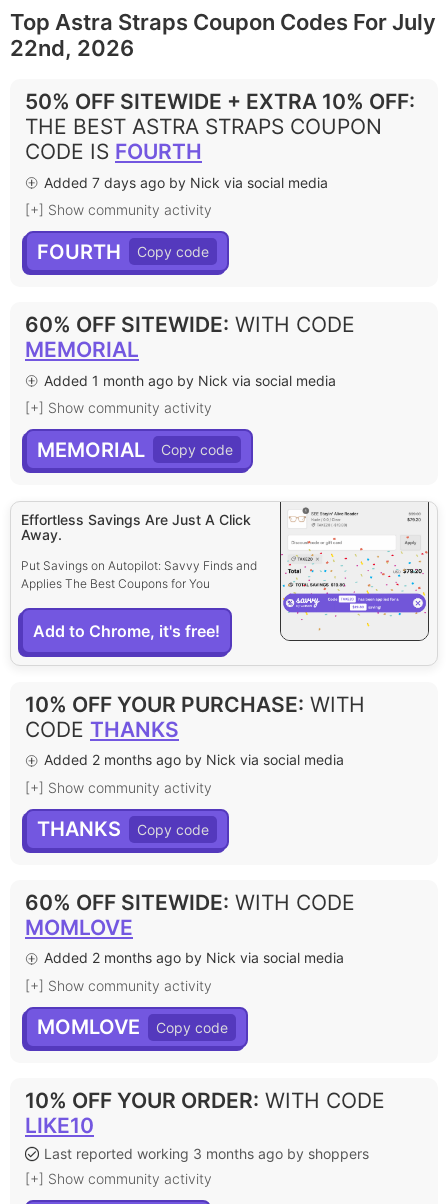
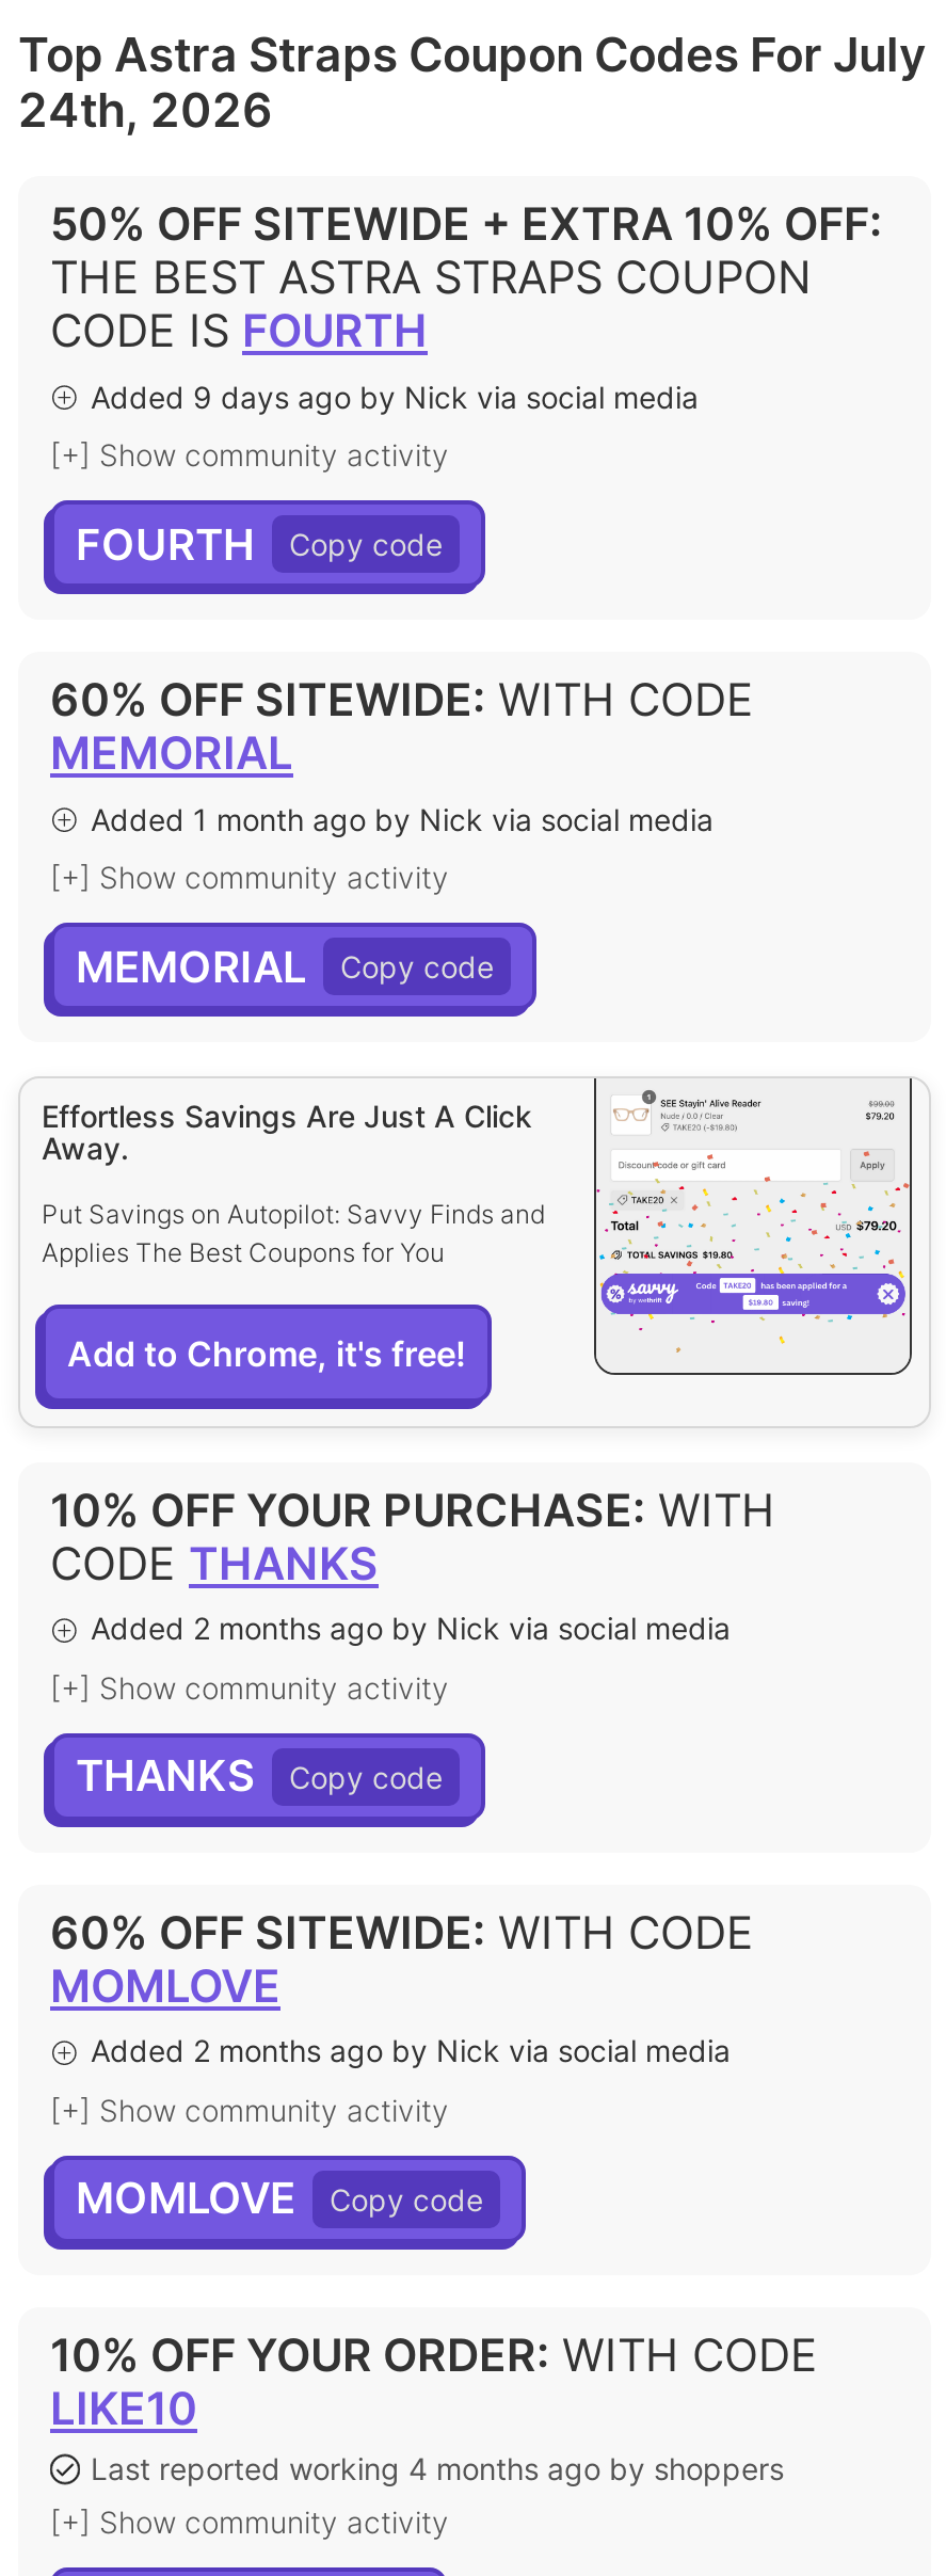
[10,35,134,61] 22nd, 2026 -> [18,82,272,138] 24th, 2026
[44,174,328,191] Added 7 days ago by Nick via social media -> [91,378,699,415] Added 9 days ago by Nick via social media
[44,1145,369,1162] Last reported working 3 months ago by shoppers -> [91,2450,784,2486] Last reported working 4 months ago by shoppers

